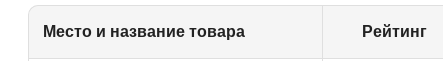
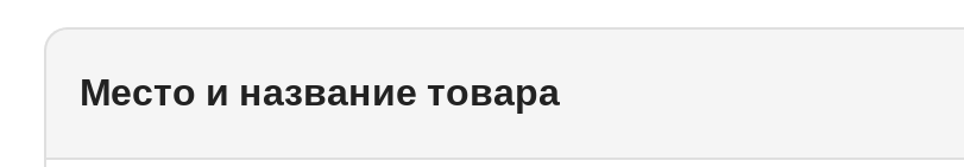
[361,23,426,40] Рейтинг -> none

